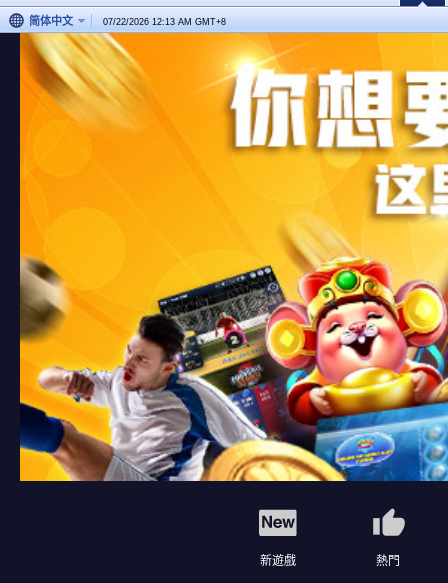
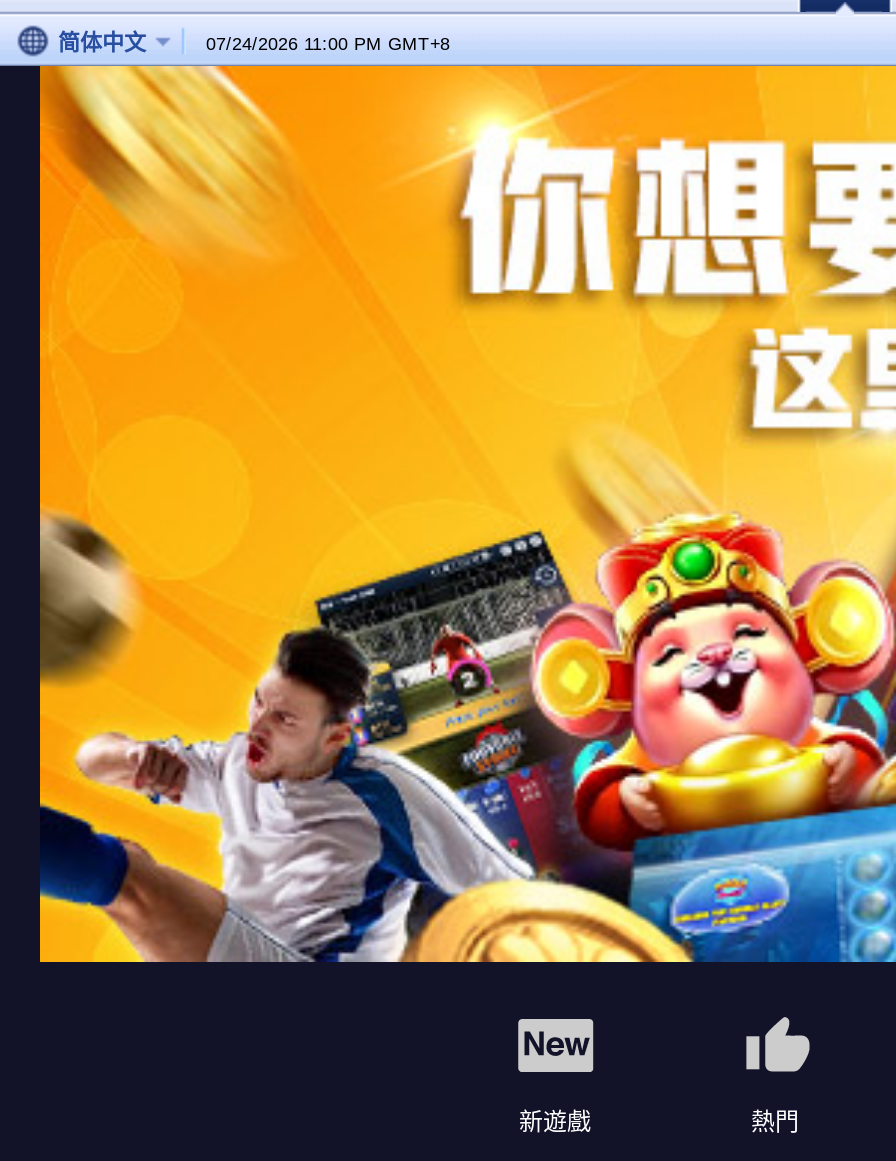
[103,17,226,27] 07/22/2026 12:13 AM GMT+8 -> [206,34,450,54] 07/24/2026 11:00 PM GMT+8

